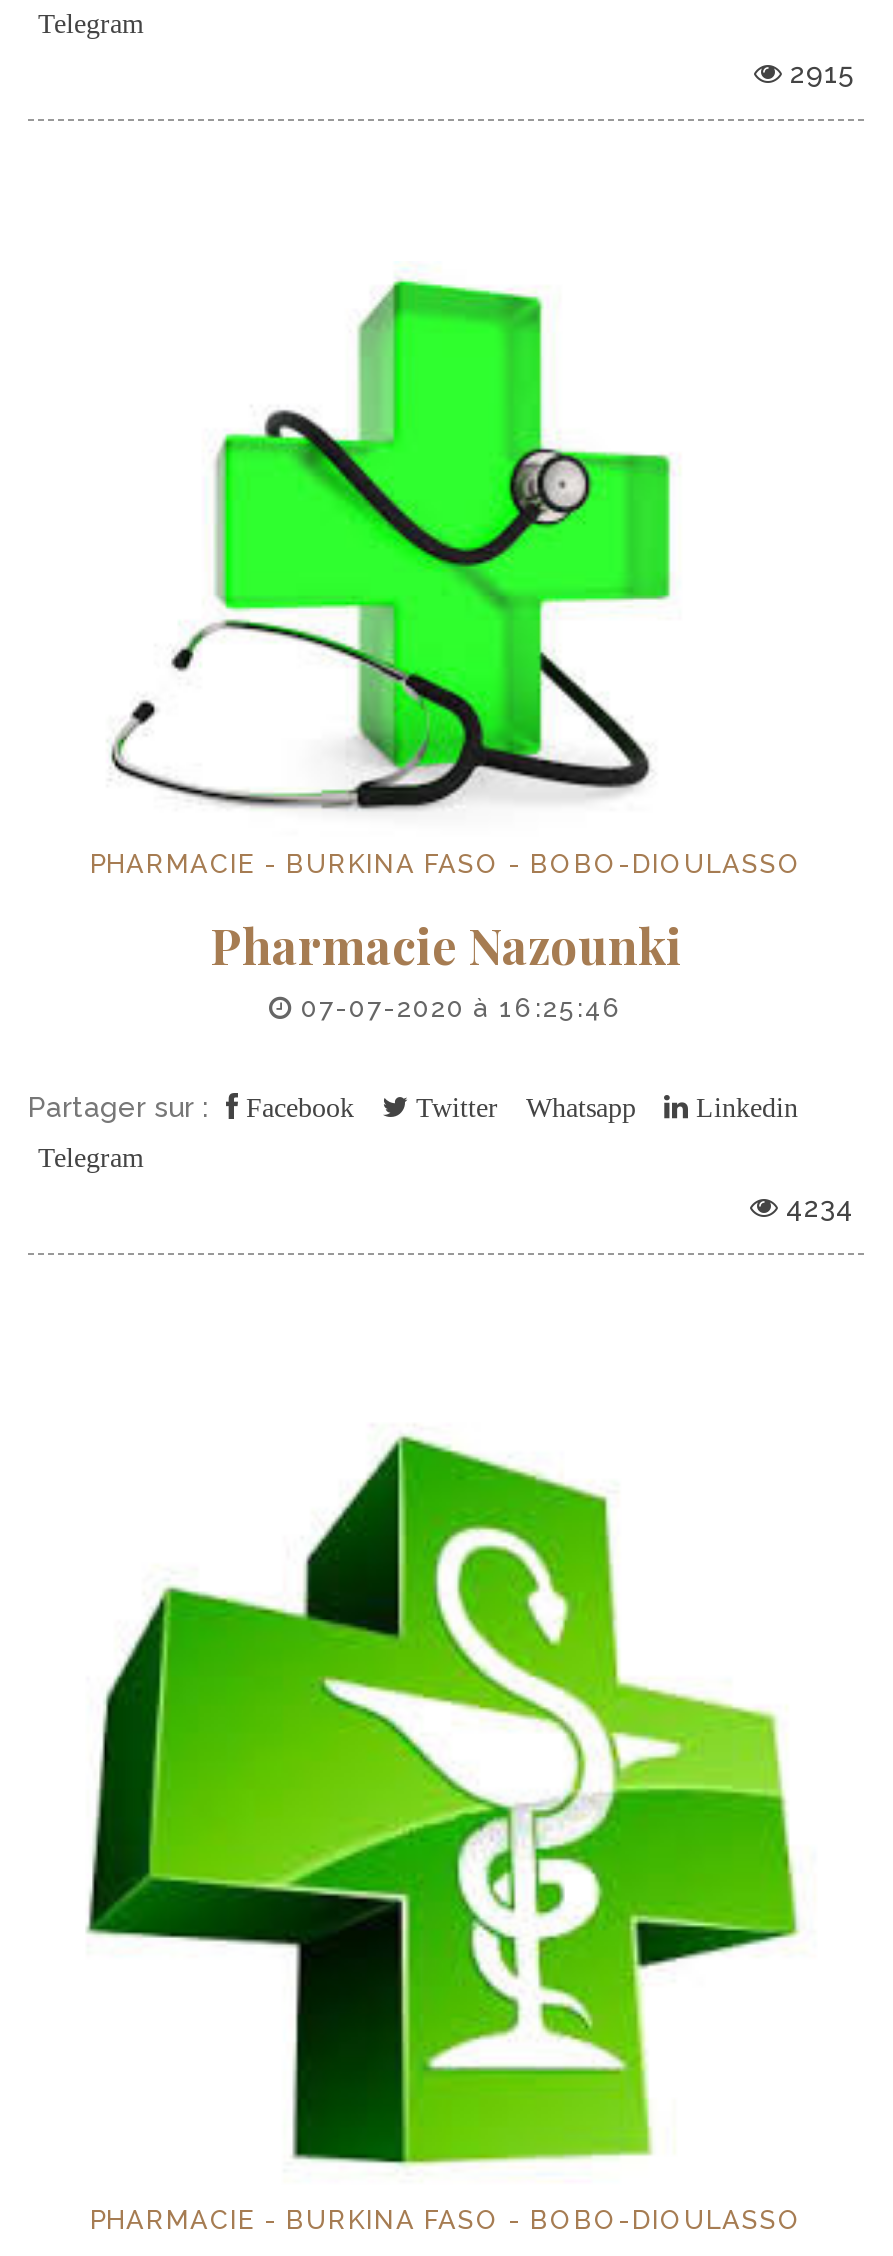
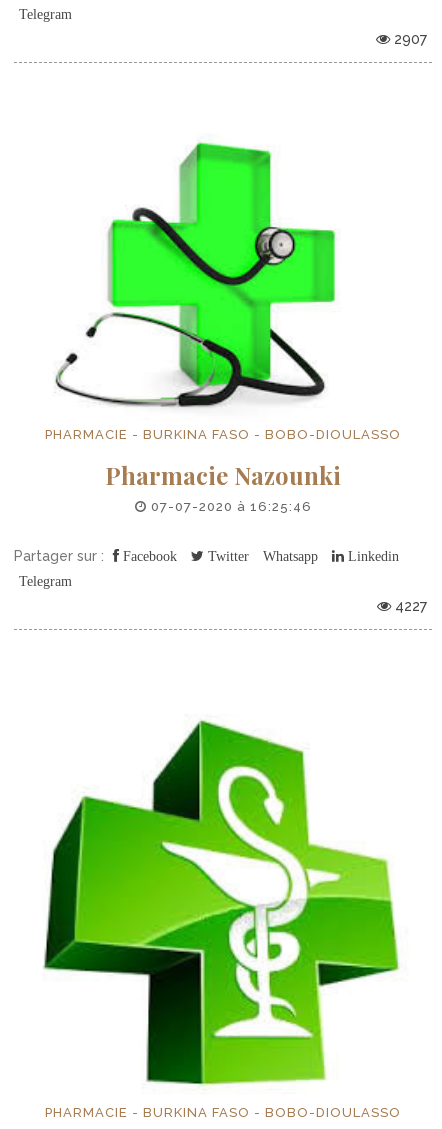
[782,57,854,89] 2915 -> [390,31,427,47] 2907
[778,1192,854,1224] 4234 -> [391,598,427,614] 4227

